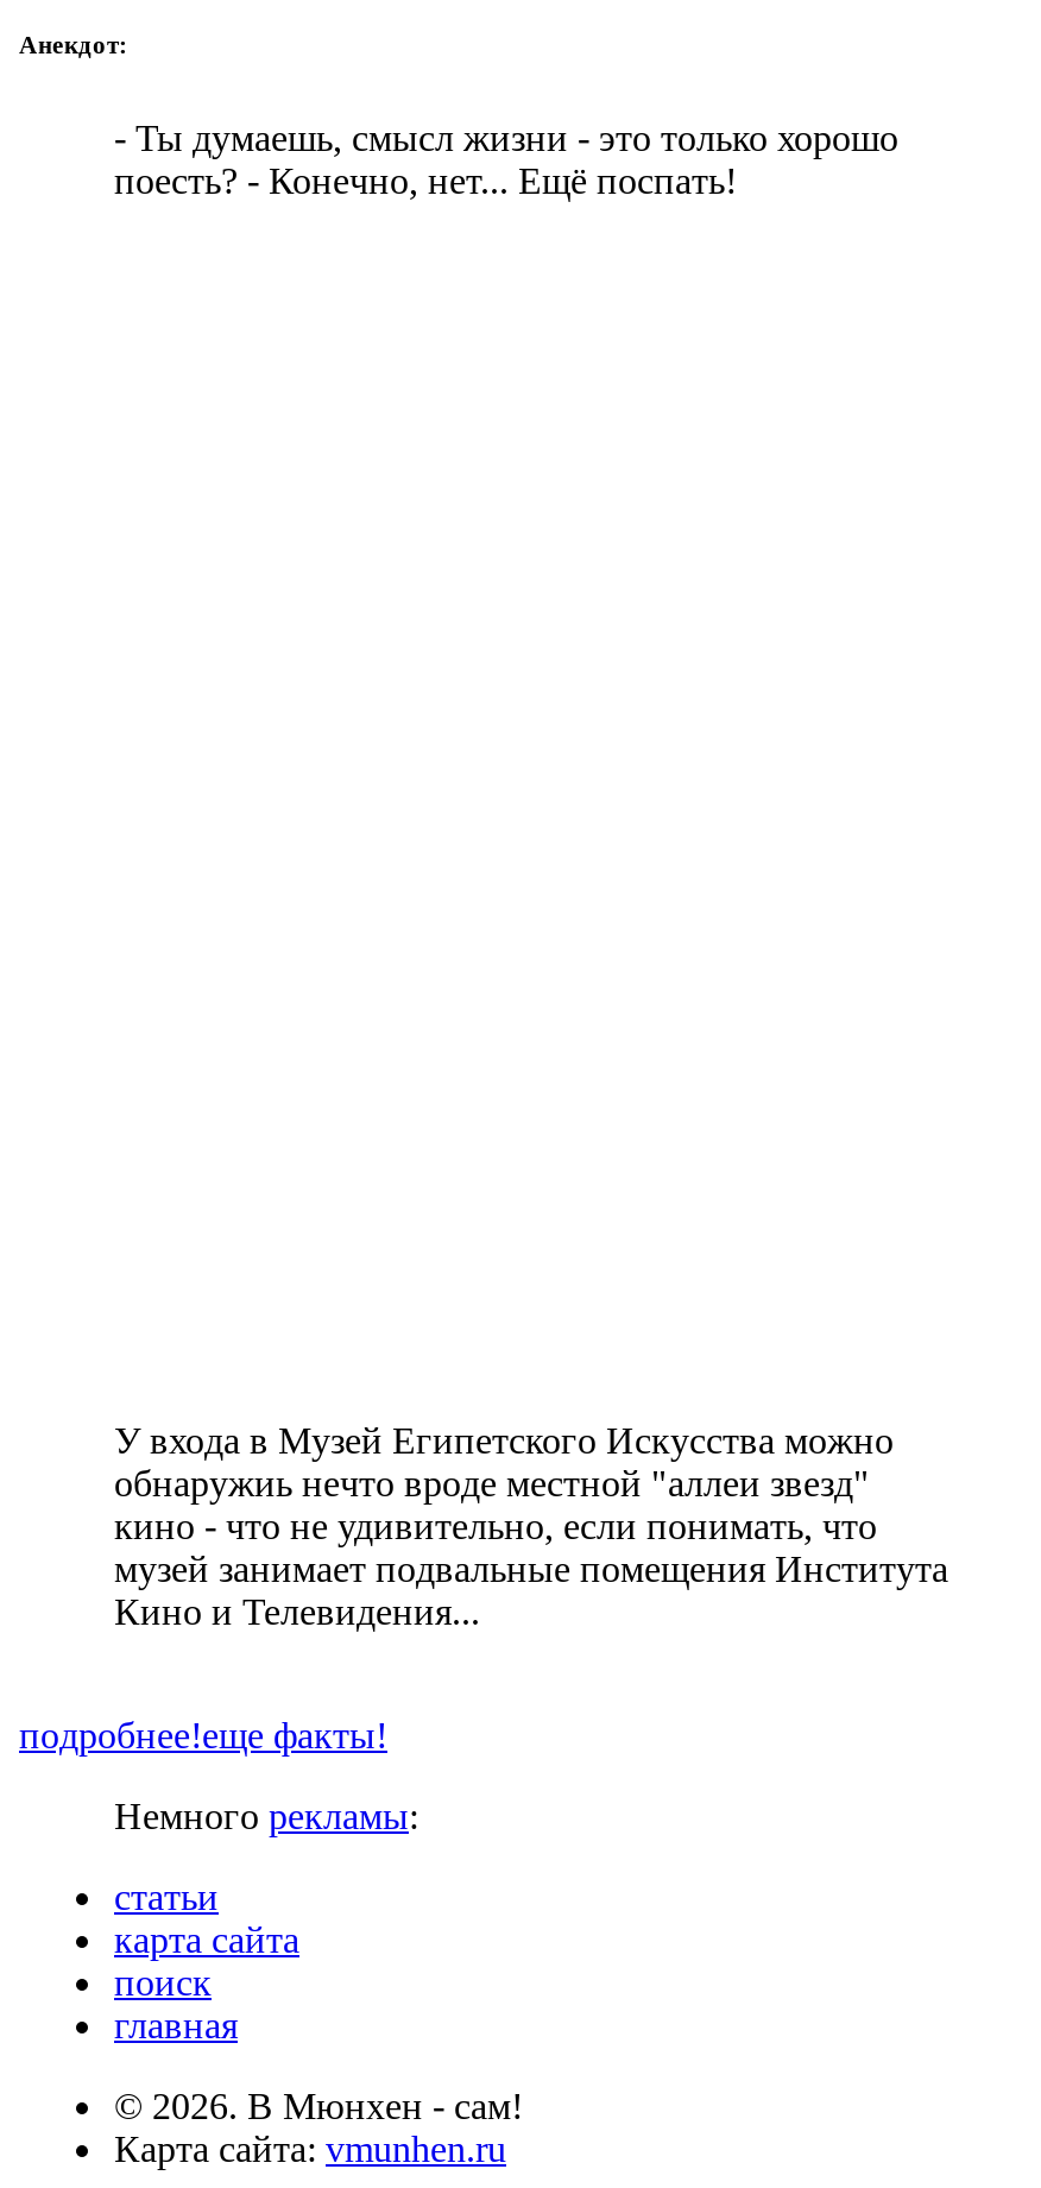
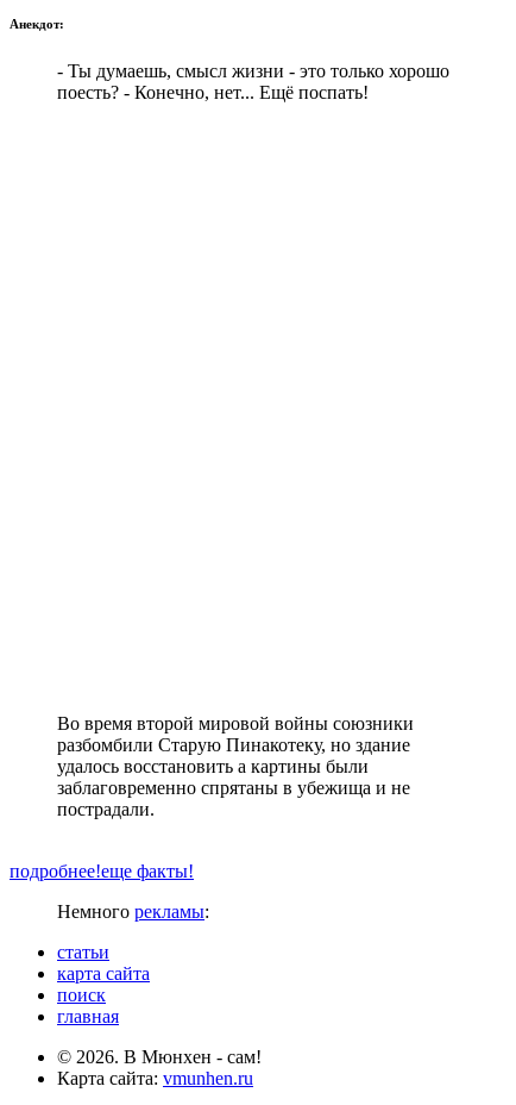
[114,1419,948,1631] У входа в Музей Египетского Искусства можно | обнаружиь нечто вроде местной "аллеи звезд" | кино - что не удивительно, если понимать, что | музей занимает подвальные помещения Института | Кино и Телевидения... -> [57,713,414,819] Во время второй мировой войны союзники | разбомбили Старую Пинакотеку, но здание | удалось восстановить а картины были | заблаговременно спрятаны в убежища и не | пострадали.

